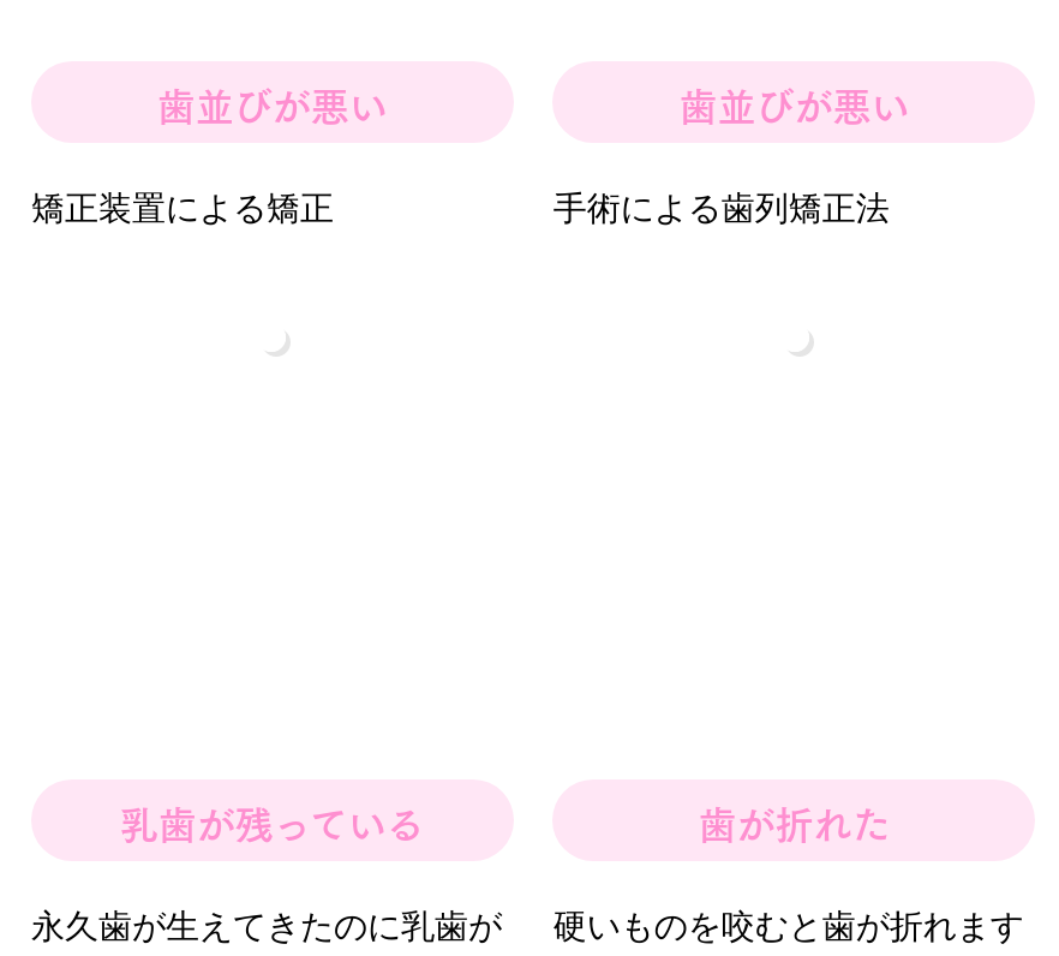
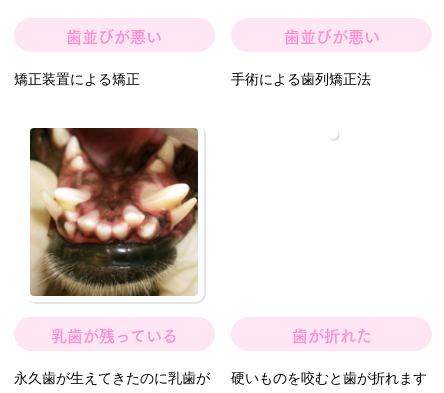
none -> [29,127,199,297] [image]

